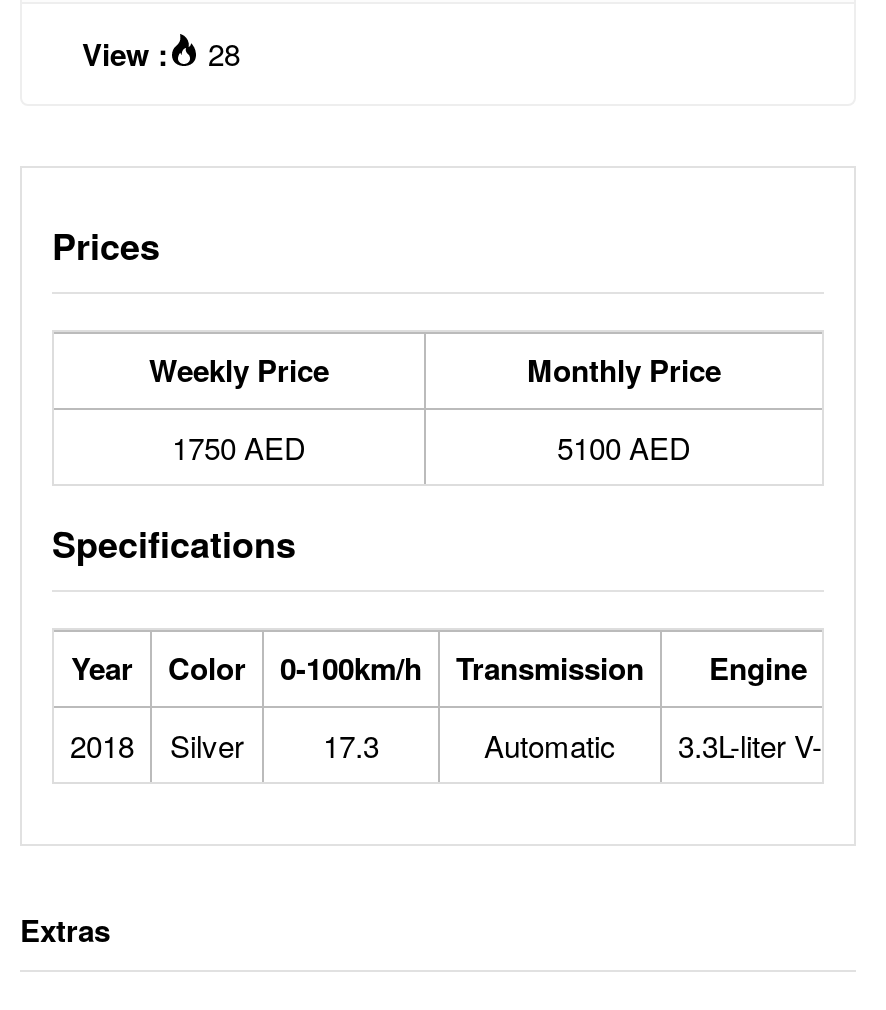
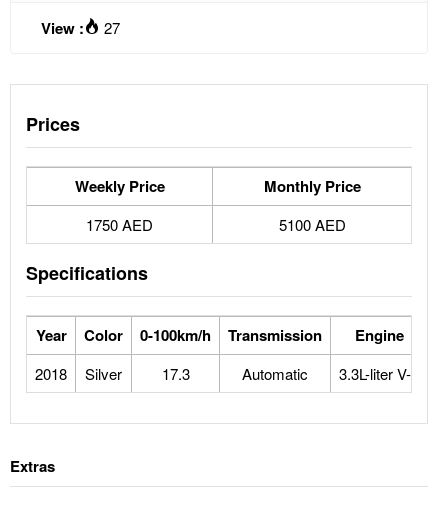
[82,32,240,76] View : 28 -> [41,17,120,39] View : 27

